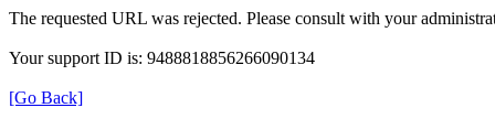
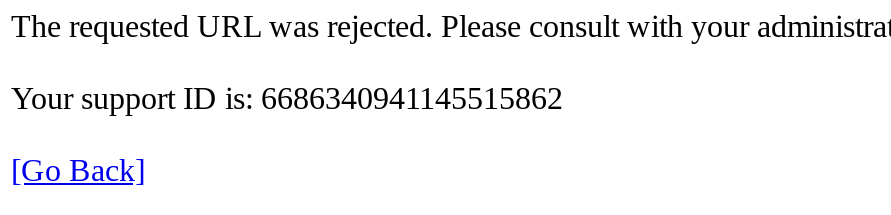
[9,49,315,67] Your support ID is: 9488818856266090134 -> [11,81,563,115] Your support ID is: 6686340941145515862

